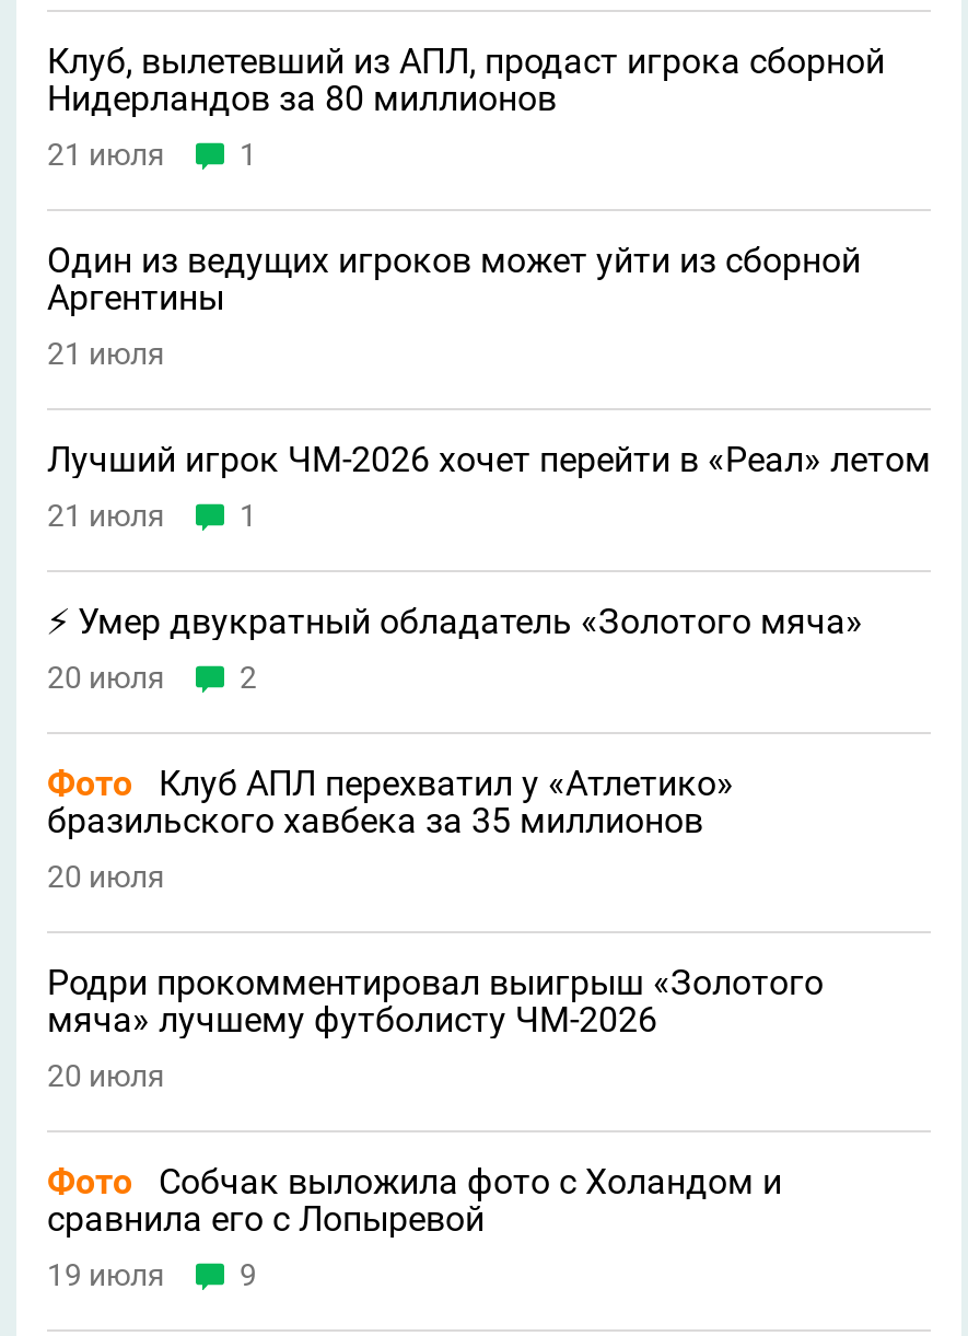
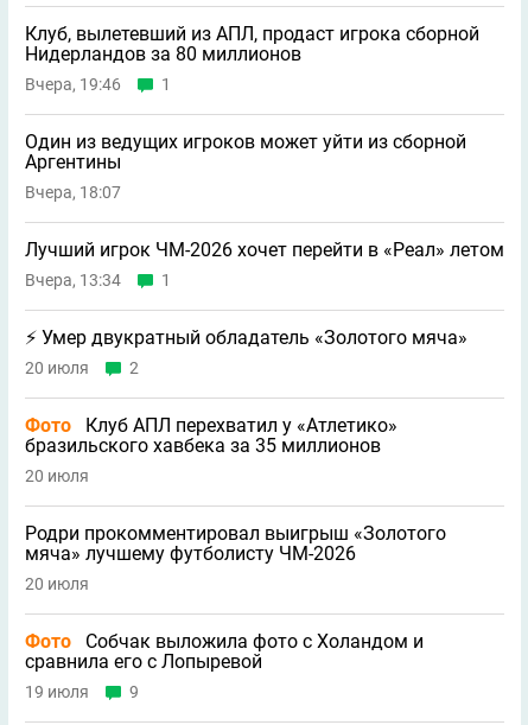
[47,137,165,172] 21 июля -> [25,75,121,94] Вчера, 19:46
[47,336,165,371] 21 июля -> [25,183,121,202] Вчера, 18:07
[47,498,165,533] 21 июля -> [25,271,121,290] Вчера, 13:34

